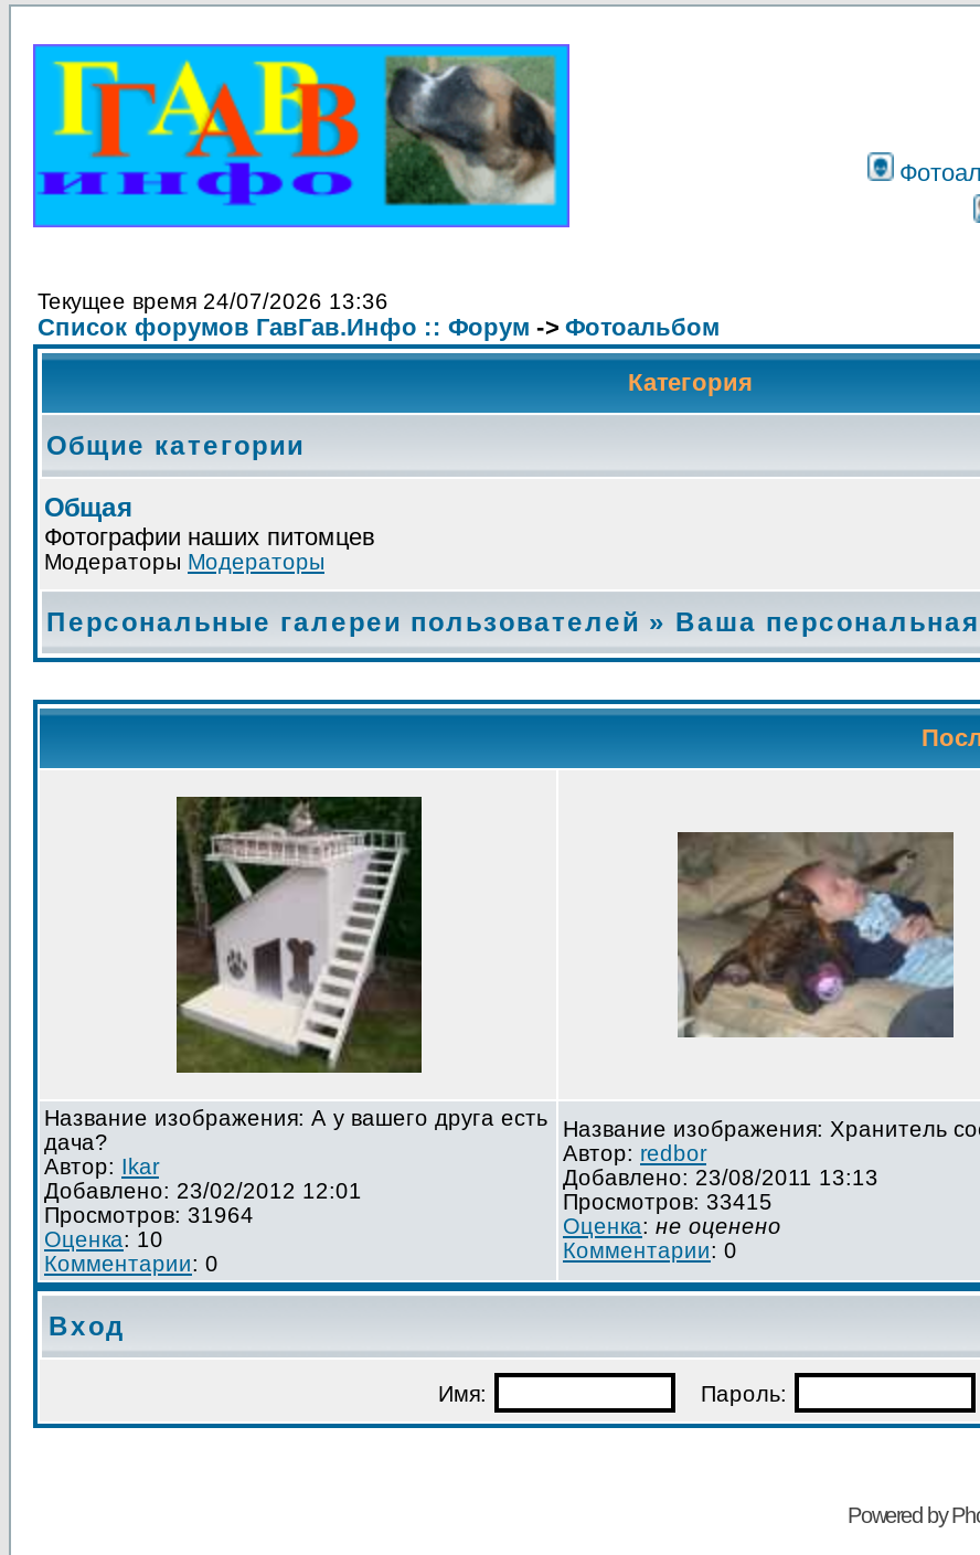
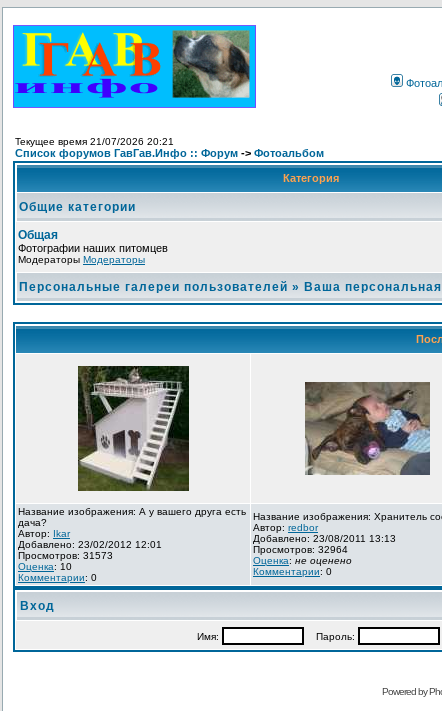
[38,289,388,313] Текущее время 24/07/2026 13:36 -> [15,136,174,147] Текущее время 21/07/2026 20:21
[563,1190,773,1214] Просмотров: 33415 -> [253,544,348,555] Просмотров: 32964
[44,1203,254,1227] Просмотров: 31964 -> [18,550,113,561] Просмотров: 31573

